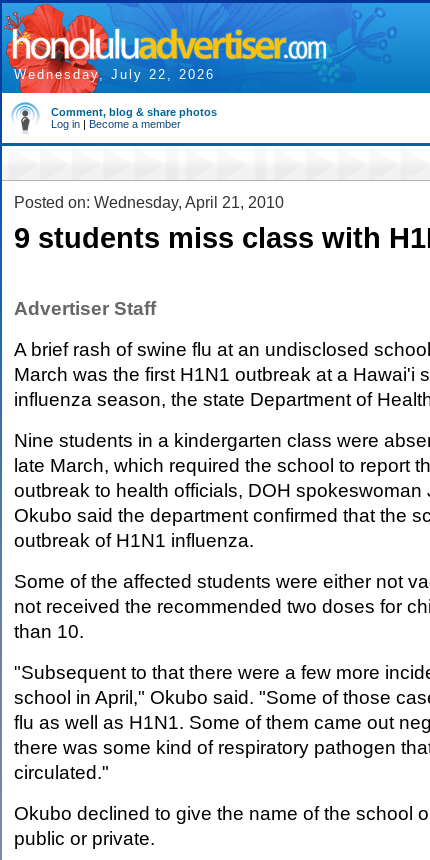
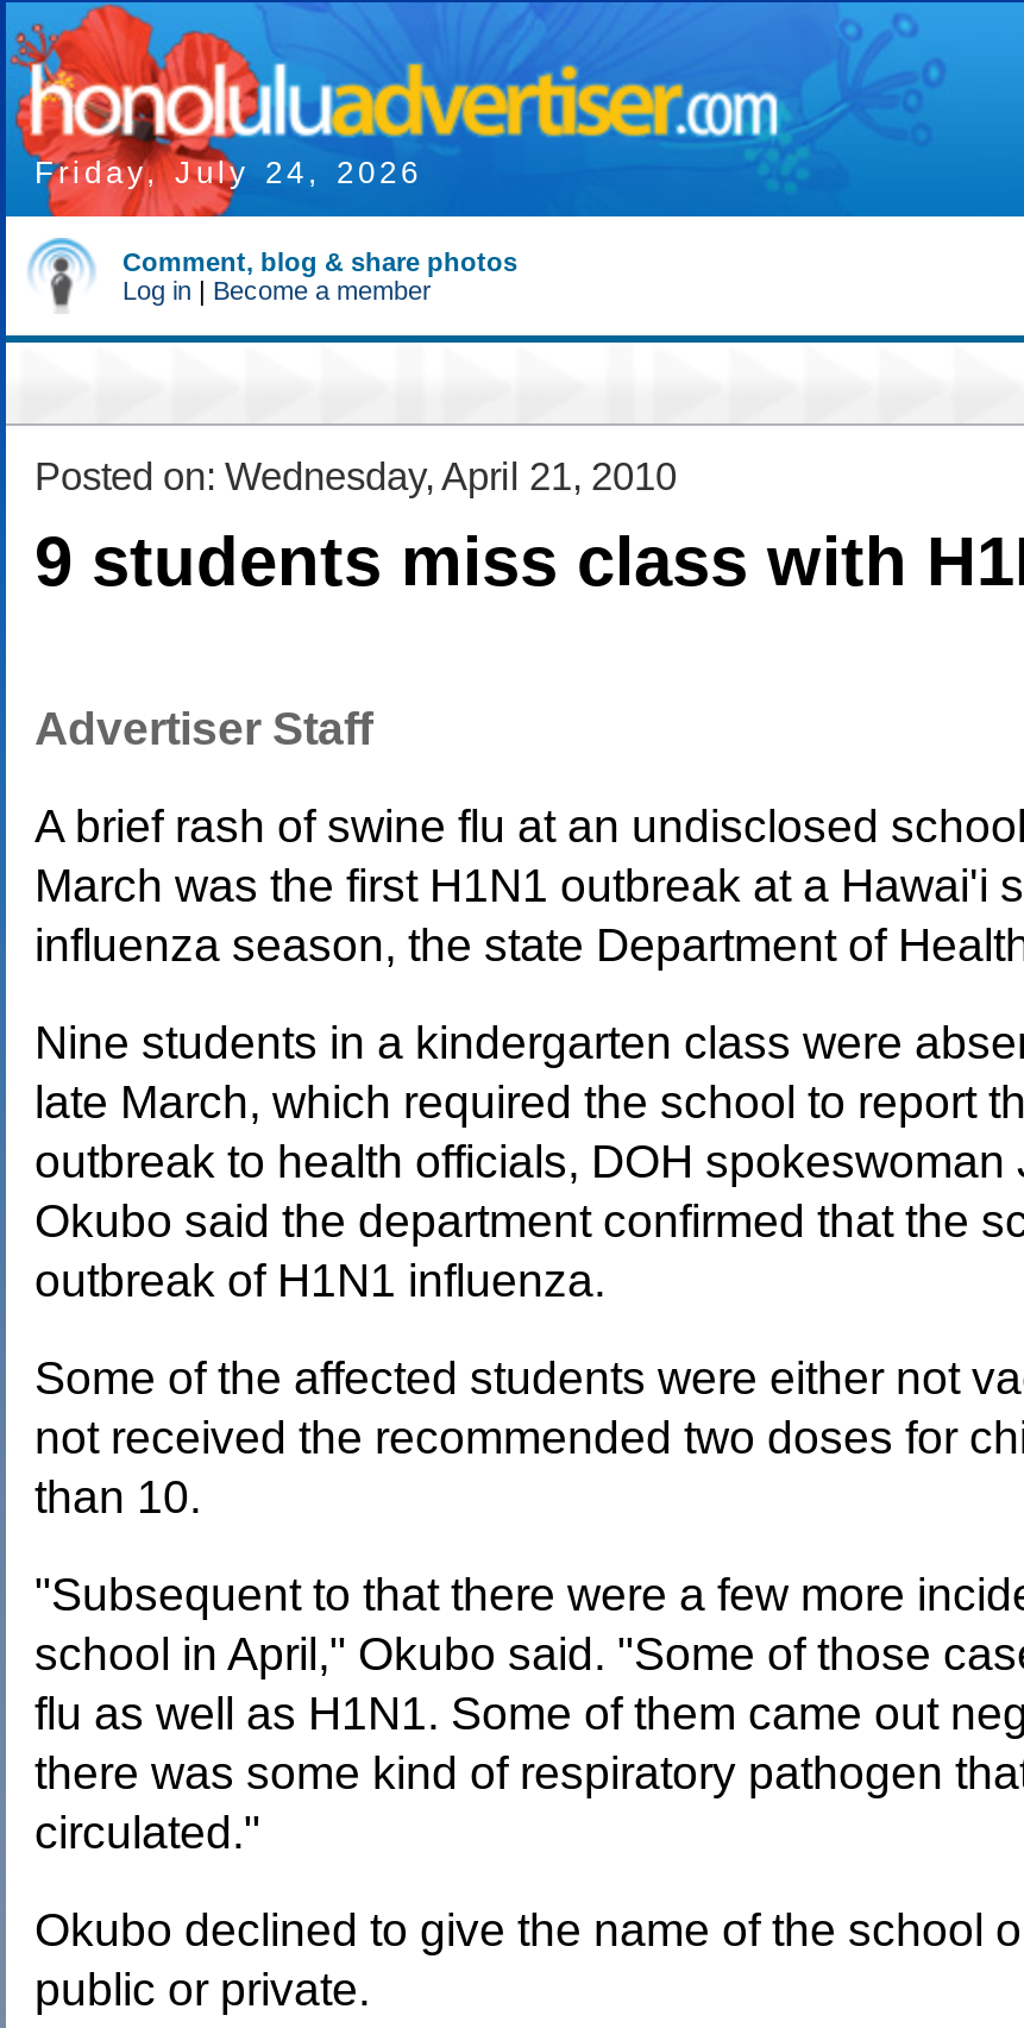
[14,67,215,82] Wednesday, July 22, 2026 -> [34,155,422,190] Friday, July 24, 2026

